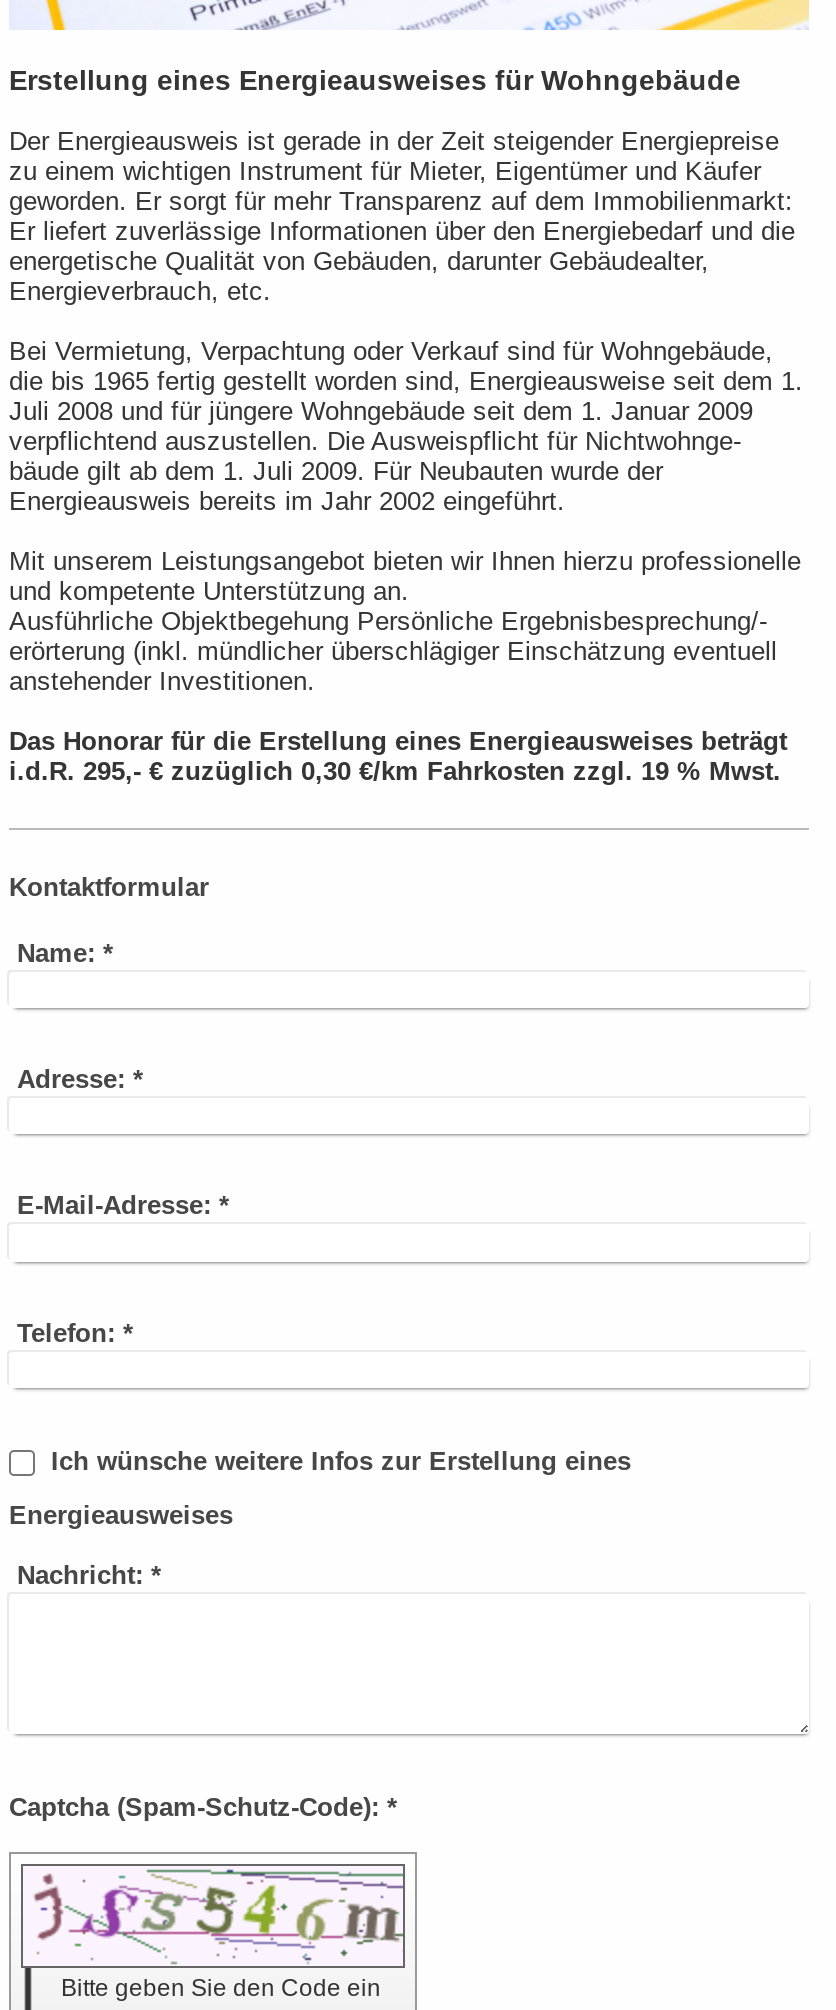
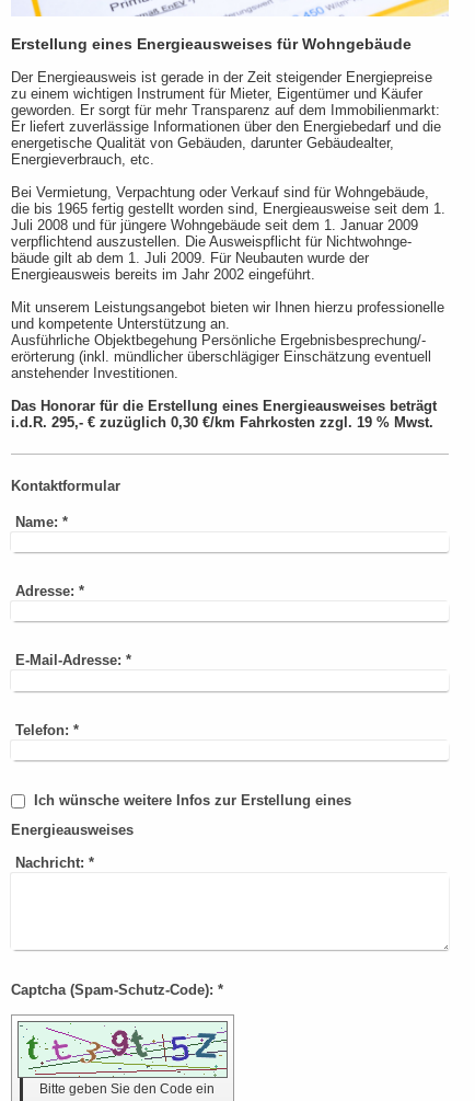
[23,1866,405,1968] [image] -> [19,1022,228,1078] [image]

